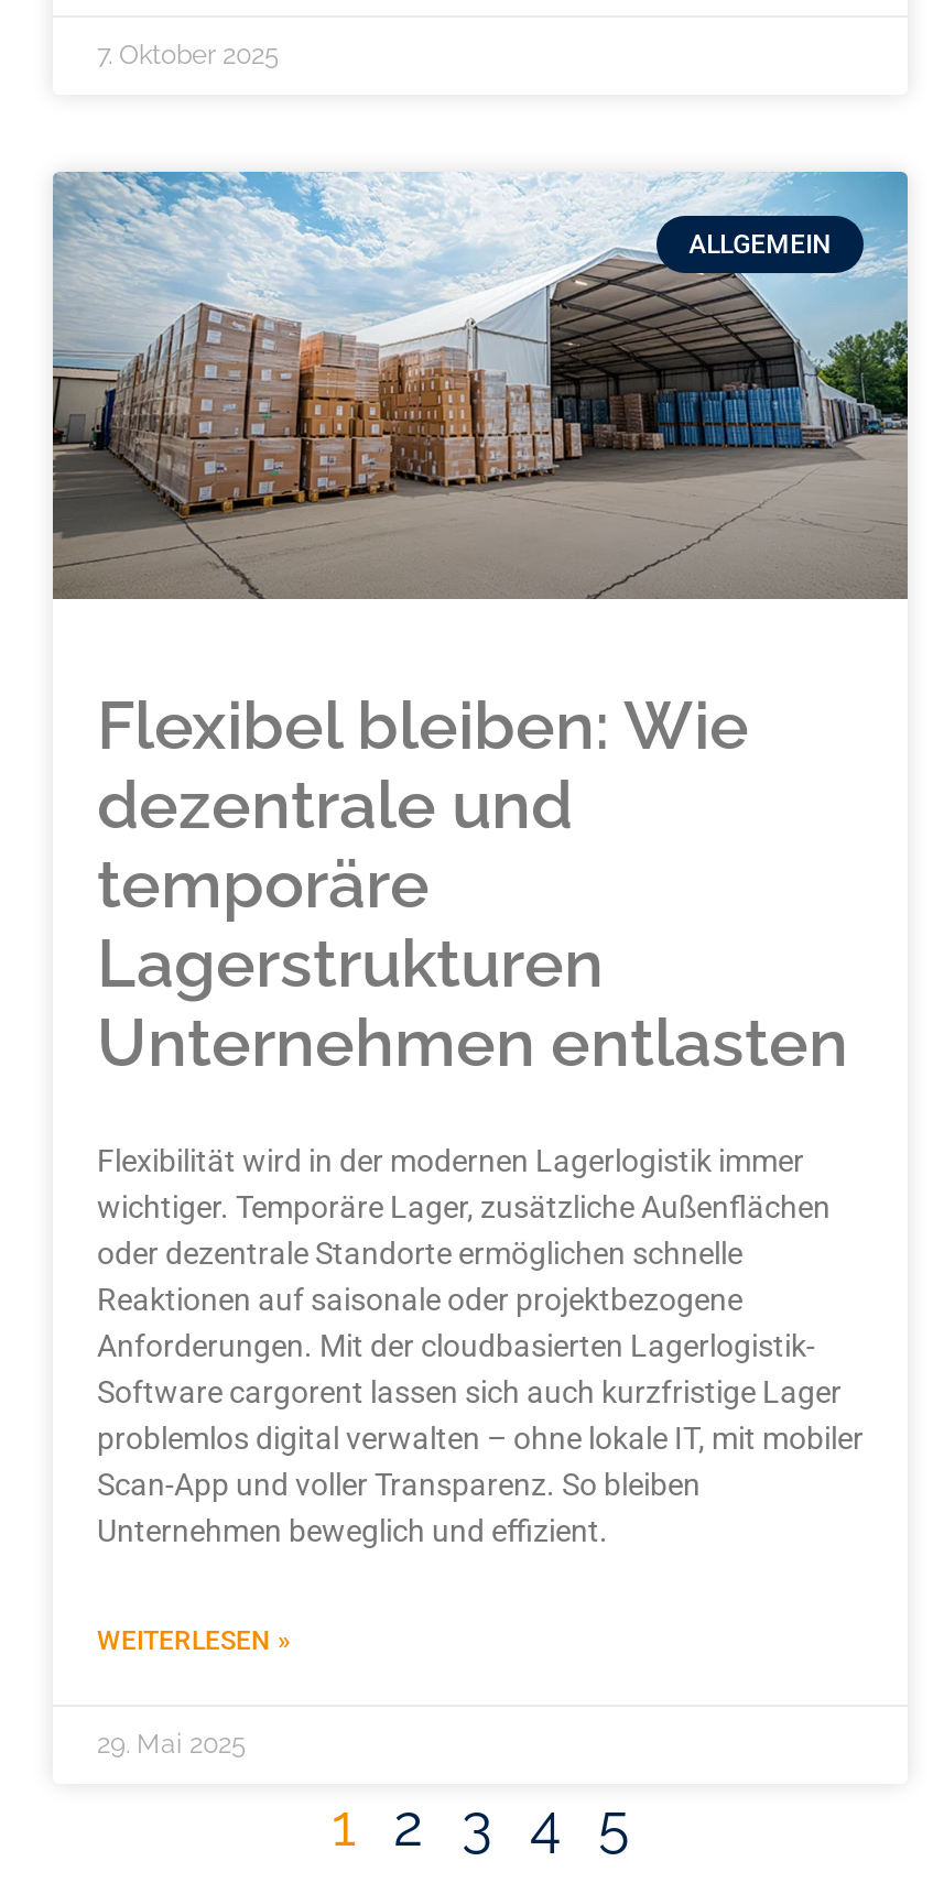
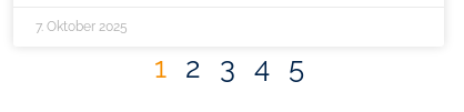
[51,170,910,601] [image] | ALLGEMEIN -> none
[97,687,864,1760] Flexibel bleiben: Wie | dezentrale und | temporäre | Lagerstrukturen | Unternehmen entlasten | Flexibilität wird in der modernen Lagerlogistik immer | wichtiger. Temporäre Lager, zusätzliche Außenflächen | oder dezentrale Standorte ermöglichen schnelle | Reaktionen auf saisonale oder projektbezogene | Anforderungen. Mit der cloudbasierten Lagerlogistik- | Software cargorent lassen sich auch kurzfristige Lager | problemlos digital verwalten – ohne lokale IT, mit mobiler | Scan-App und voller Transparenz. So bleiben | Unternehmen beweglich und effizient. | WEITERLESEN » | 29. Mai 2025 -> none

